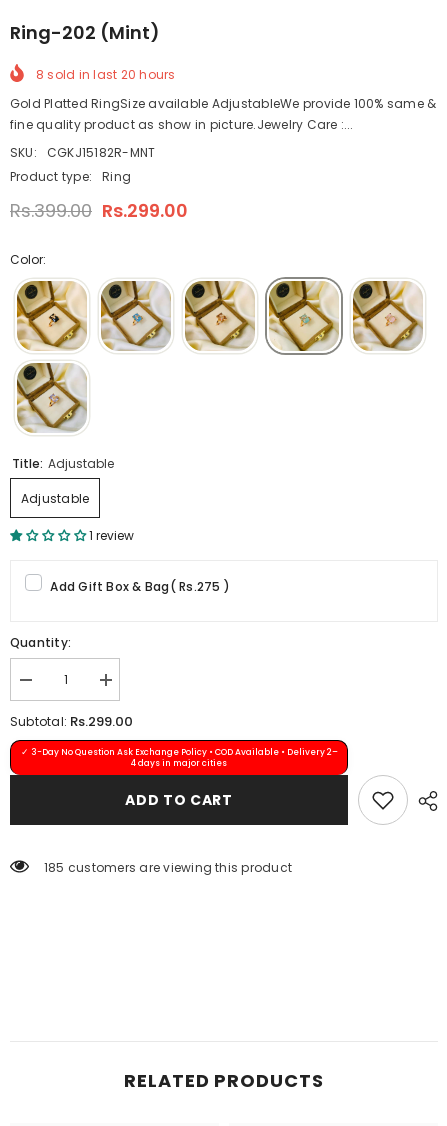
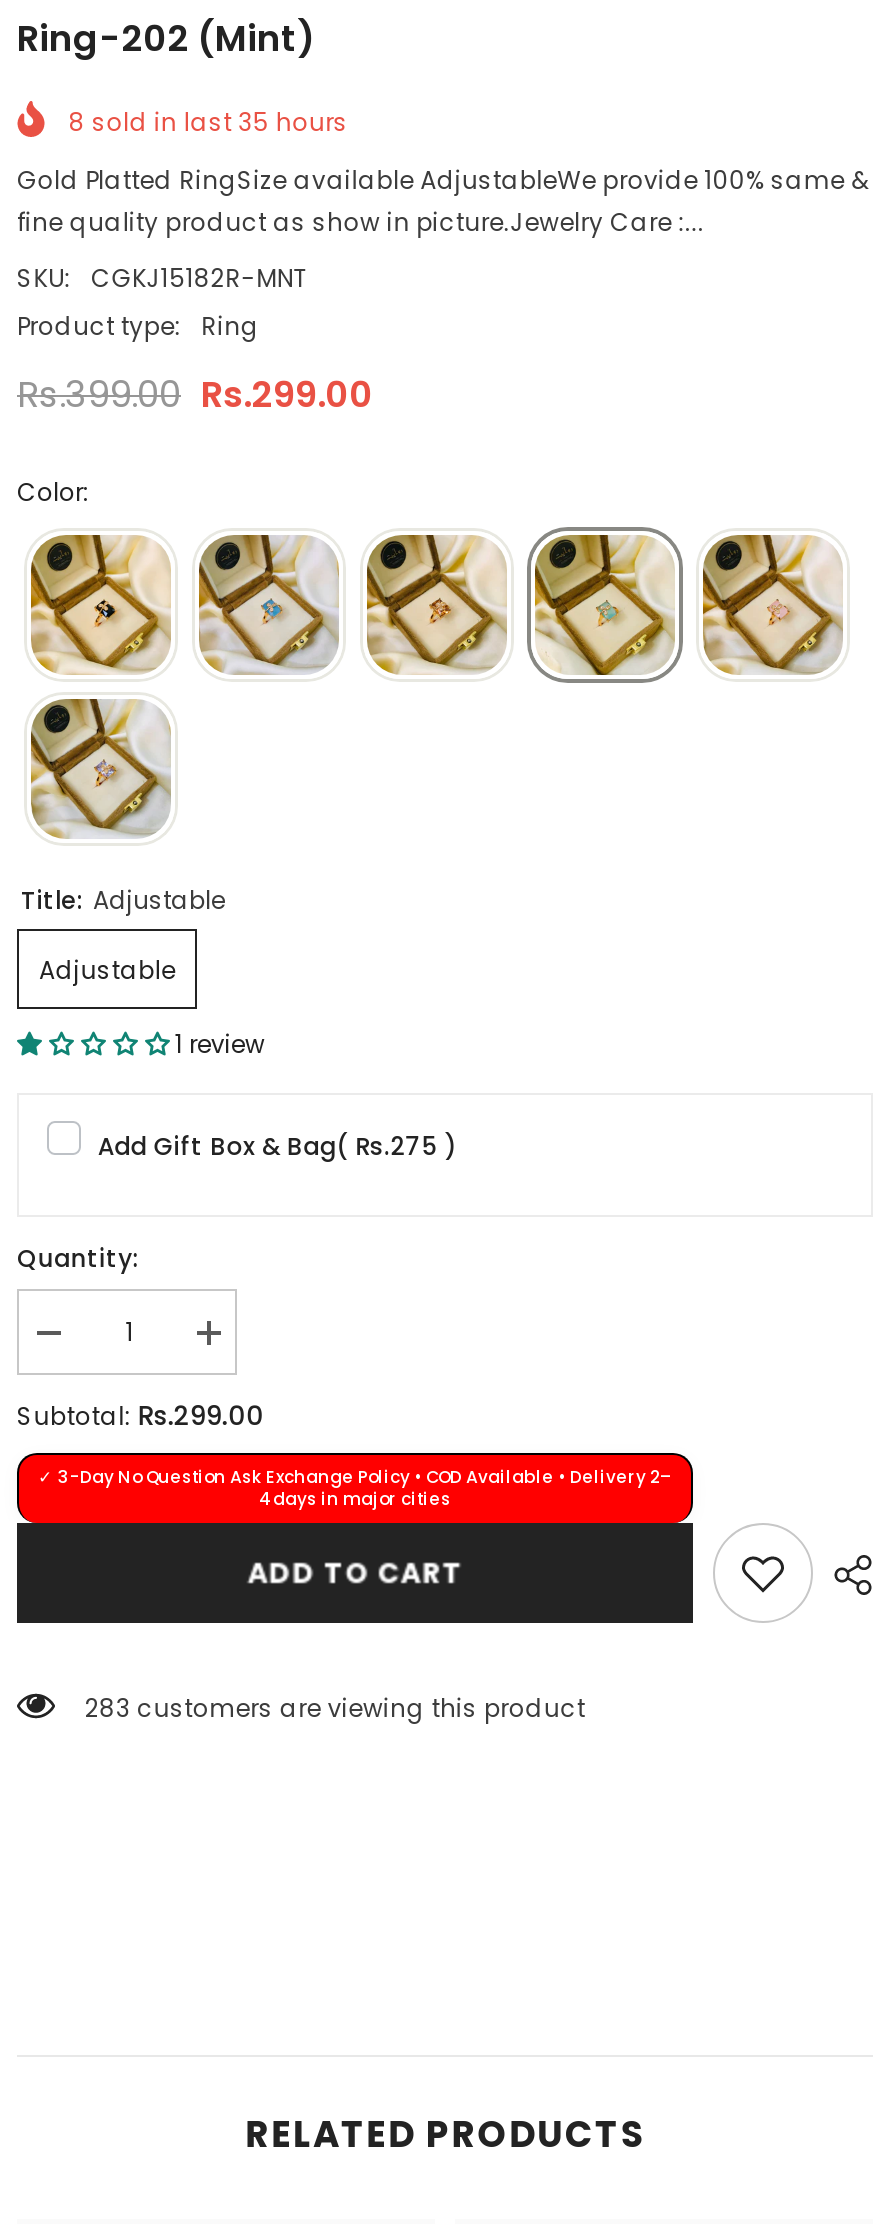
[36,66,176,83] 8 sold in last 20 hours -> [69,105,348,139] 8 sold in last 35 hours
[44,859,292,876] 185 customers are viewing this product -> [85,1691,585,1725] 283 customers are viewing this product

